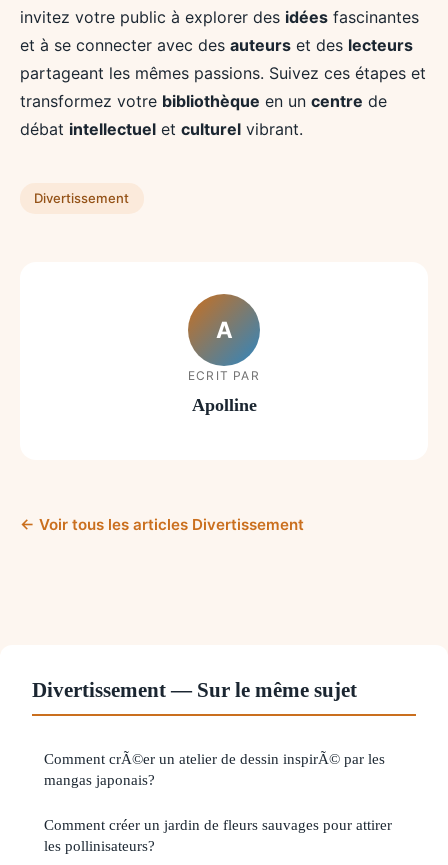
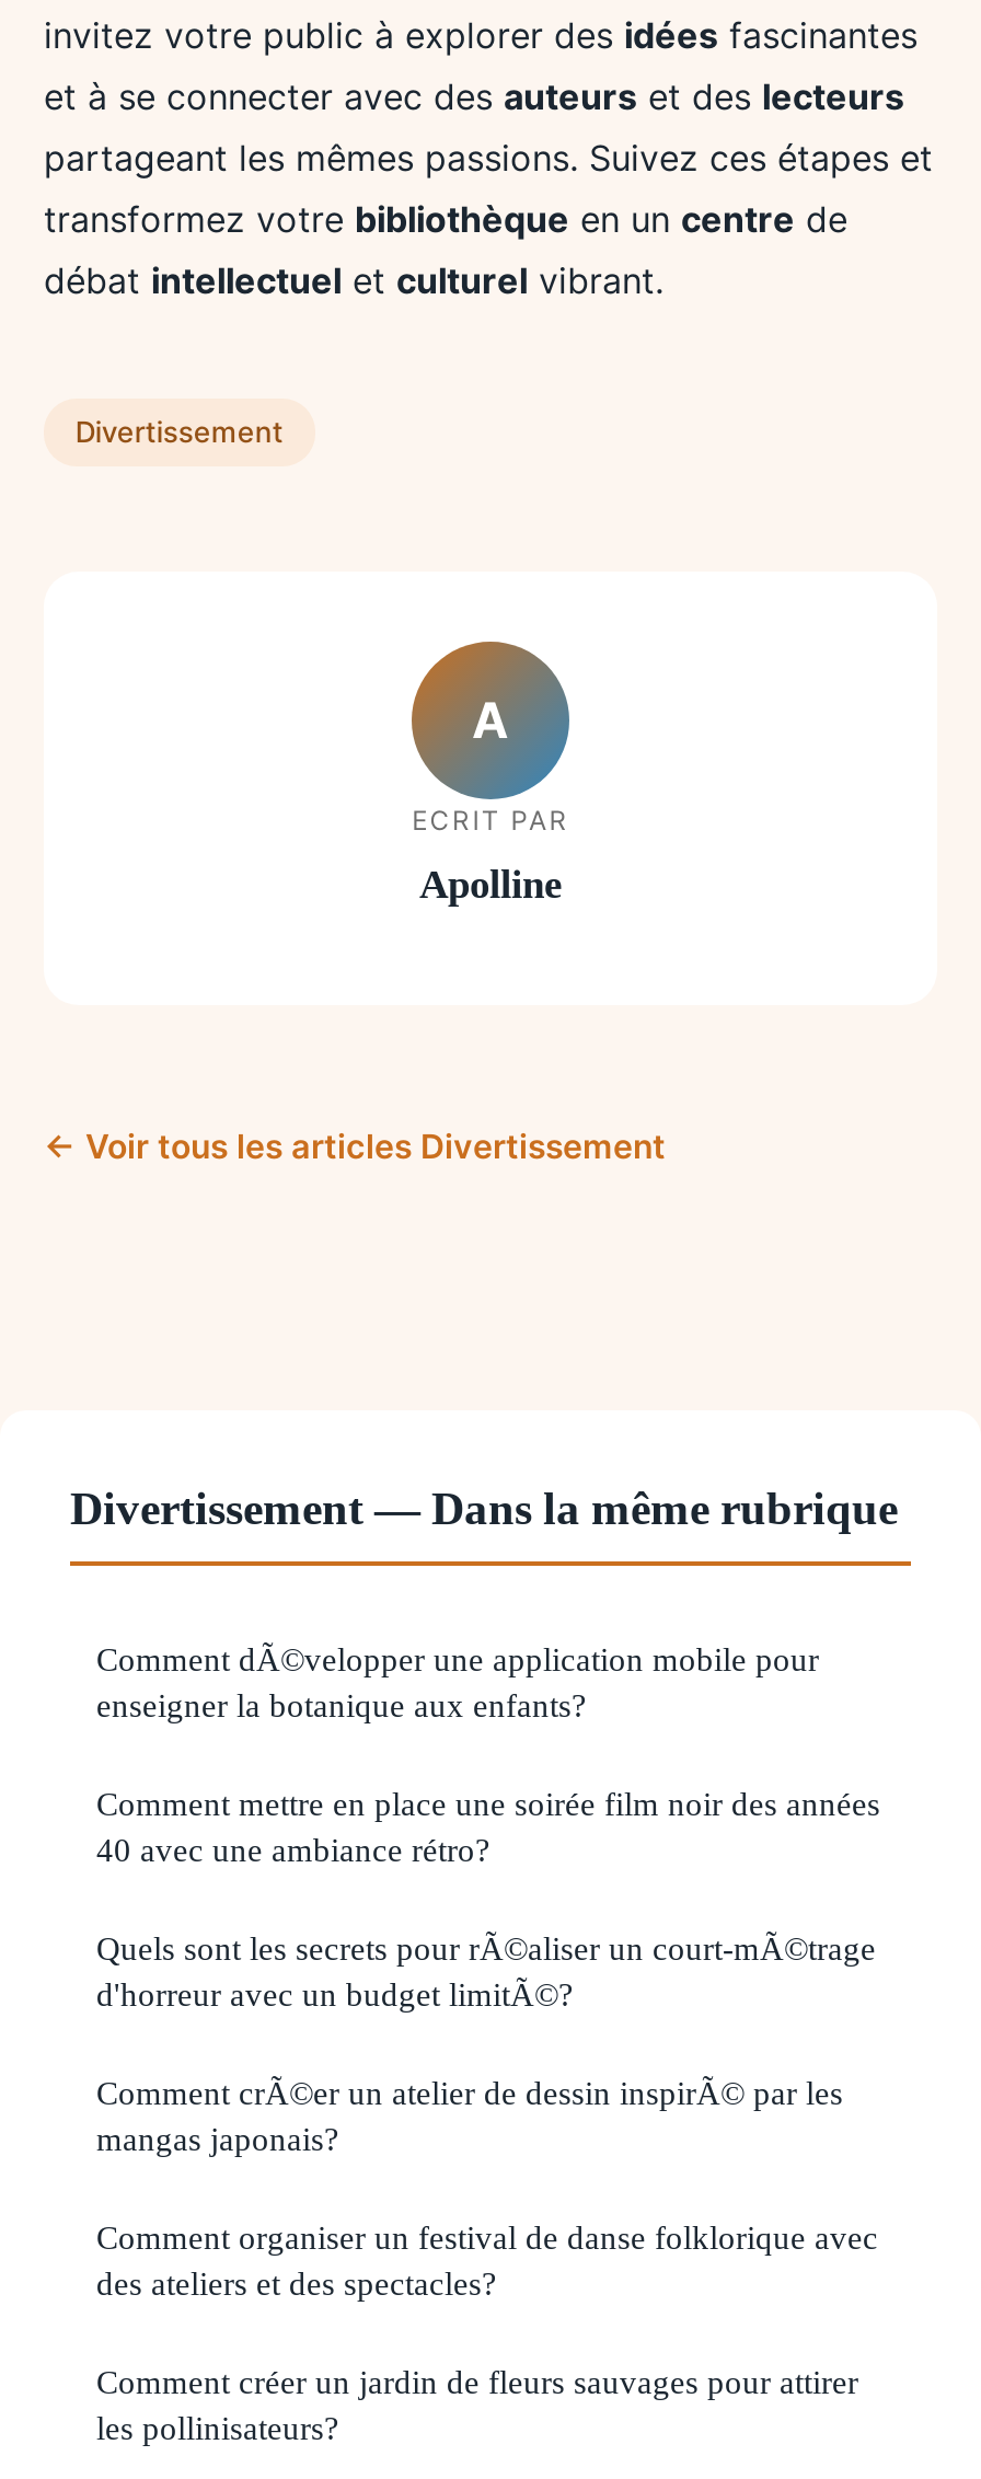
[32,677,357,700] Divertissement — Sur le même sujet -> [70,1481,898,2011] Divertissement — Dans la même rubrique | Comment dÃ©velopper une application mobile pour | enseigner la botanique aux enfants? | Comment mettre en place une soirée film noir des années | 40 avec une ambiance rétro? | Quels sont les secrets pour rÃ©aliser un court-mÃ©trage | d'horreur avec un budget limitÃ©?
none -> [96,2217,878,2301] Comment organiser un festival de danse folklorique avec | des ateliers et des spectacles?

